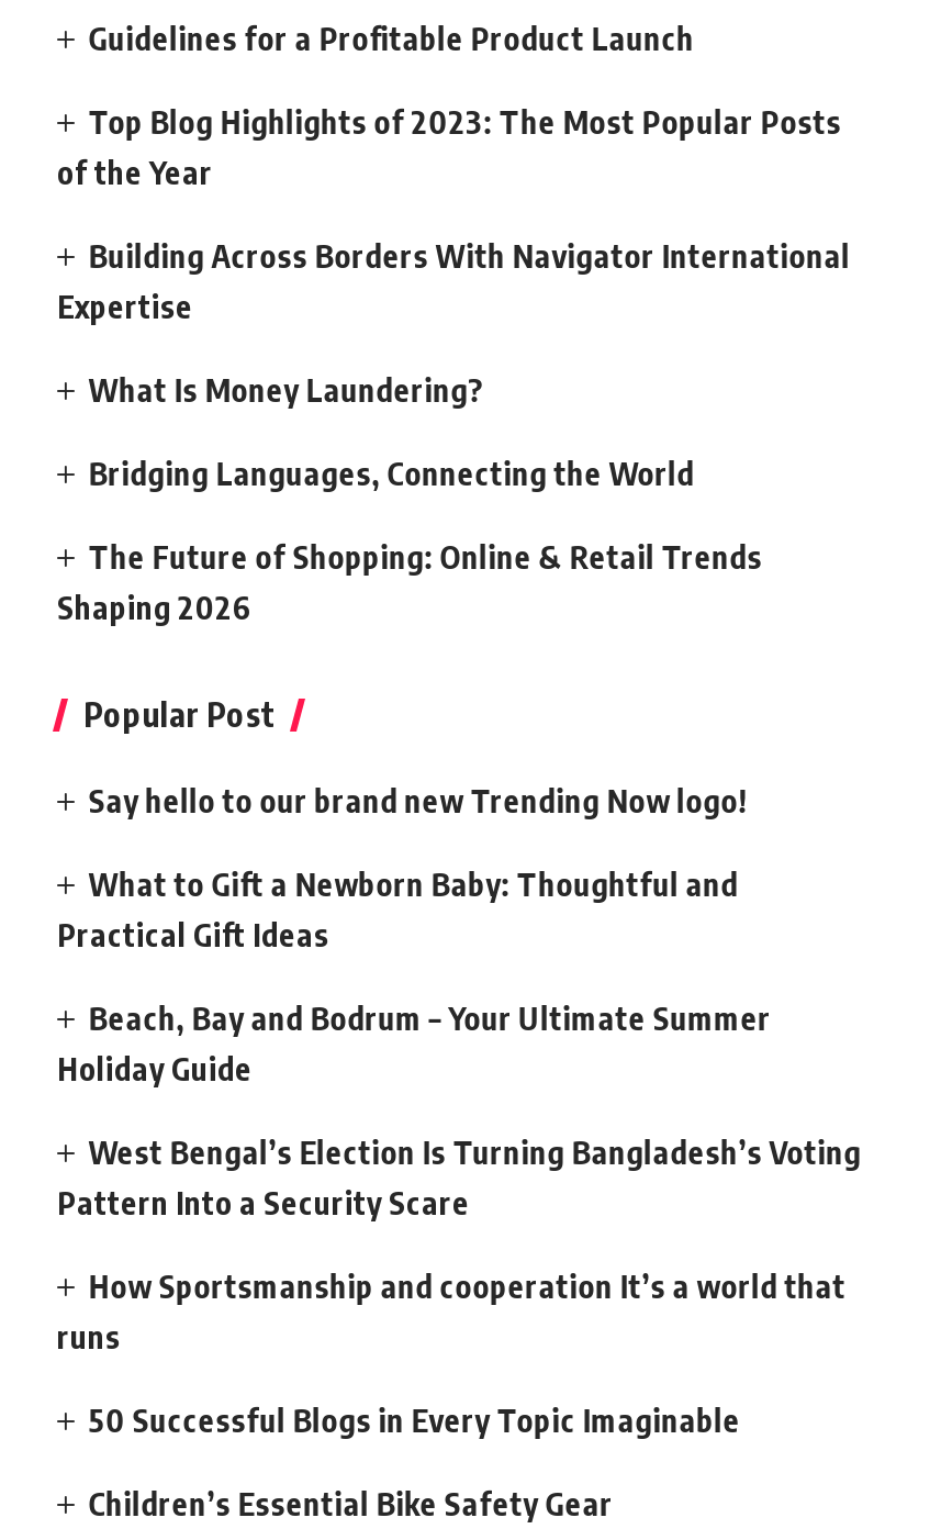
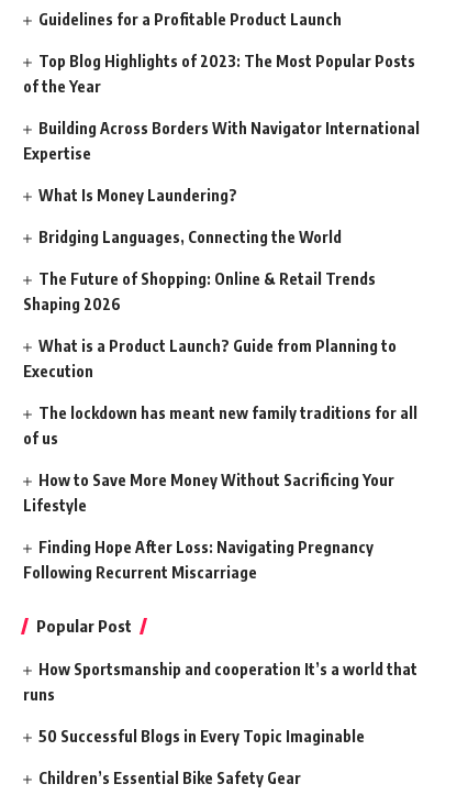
none -> [23,337,418,582] What is a Product Launch? Guide from Planning to | Execution | The lockdown has meant new family traditions for all | of us | How to Save More Money Without Sacrificing Your | Lifestyle | Finding Hope After Loss: Navigating Pregnancy | Following Recurrent Miscarriage
moved [83,693,275,732] -> [36,616,132,636]: Popular Post
[57,781,861,1220] Say hello to our brand new Trending Now logo! | What to Gift a Newborn Baby: Thoughtful and | Practical Gift Ideas | Beach, Bay and Bodrum – Your Ultimate Summer | Holiday Guide | West Bengal’s Election Is Turning Bangladesh’s Voting | Pattern Into a Security Scare -> none

